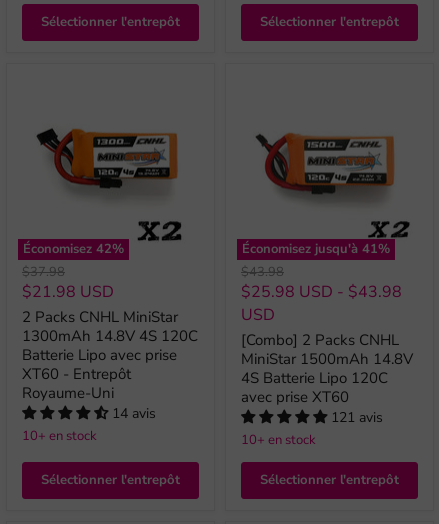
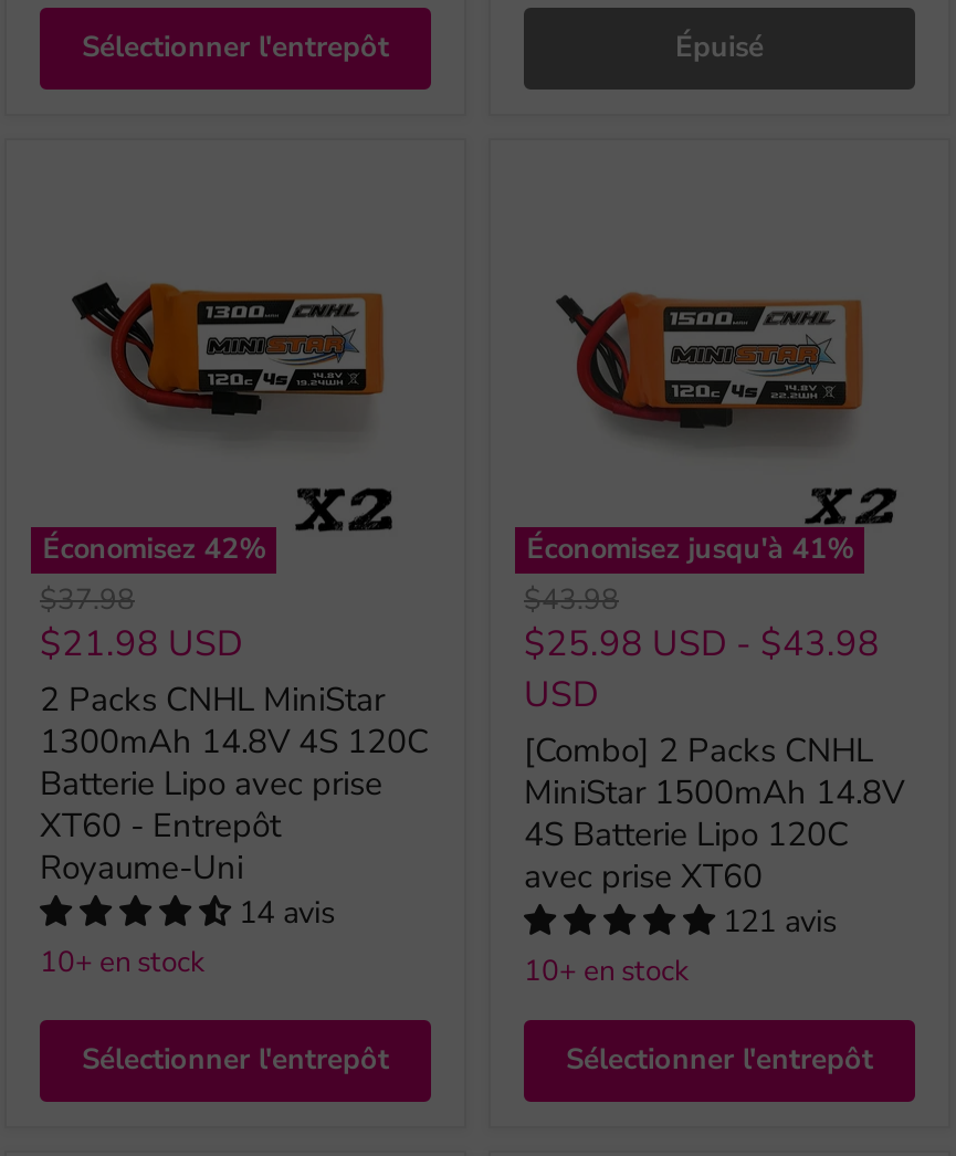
[260,13,399,31] Sélectionner l'entrepôt -> [675,28,764,67] Épuisé

